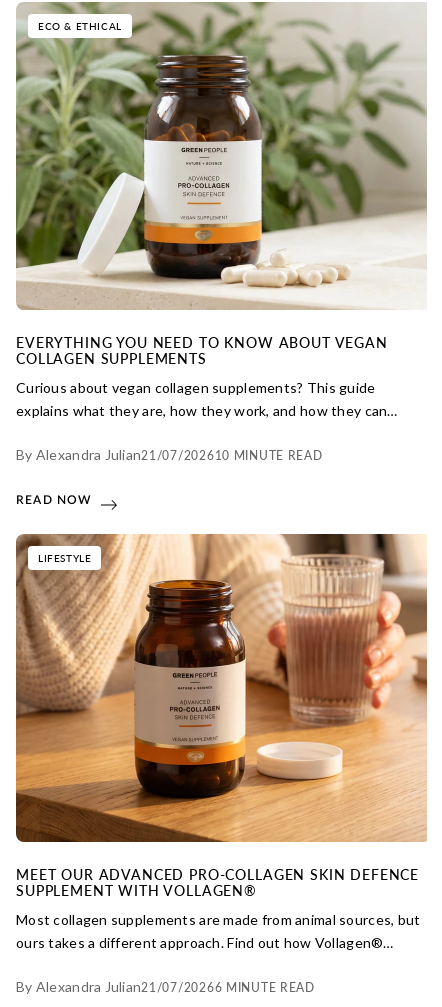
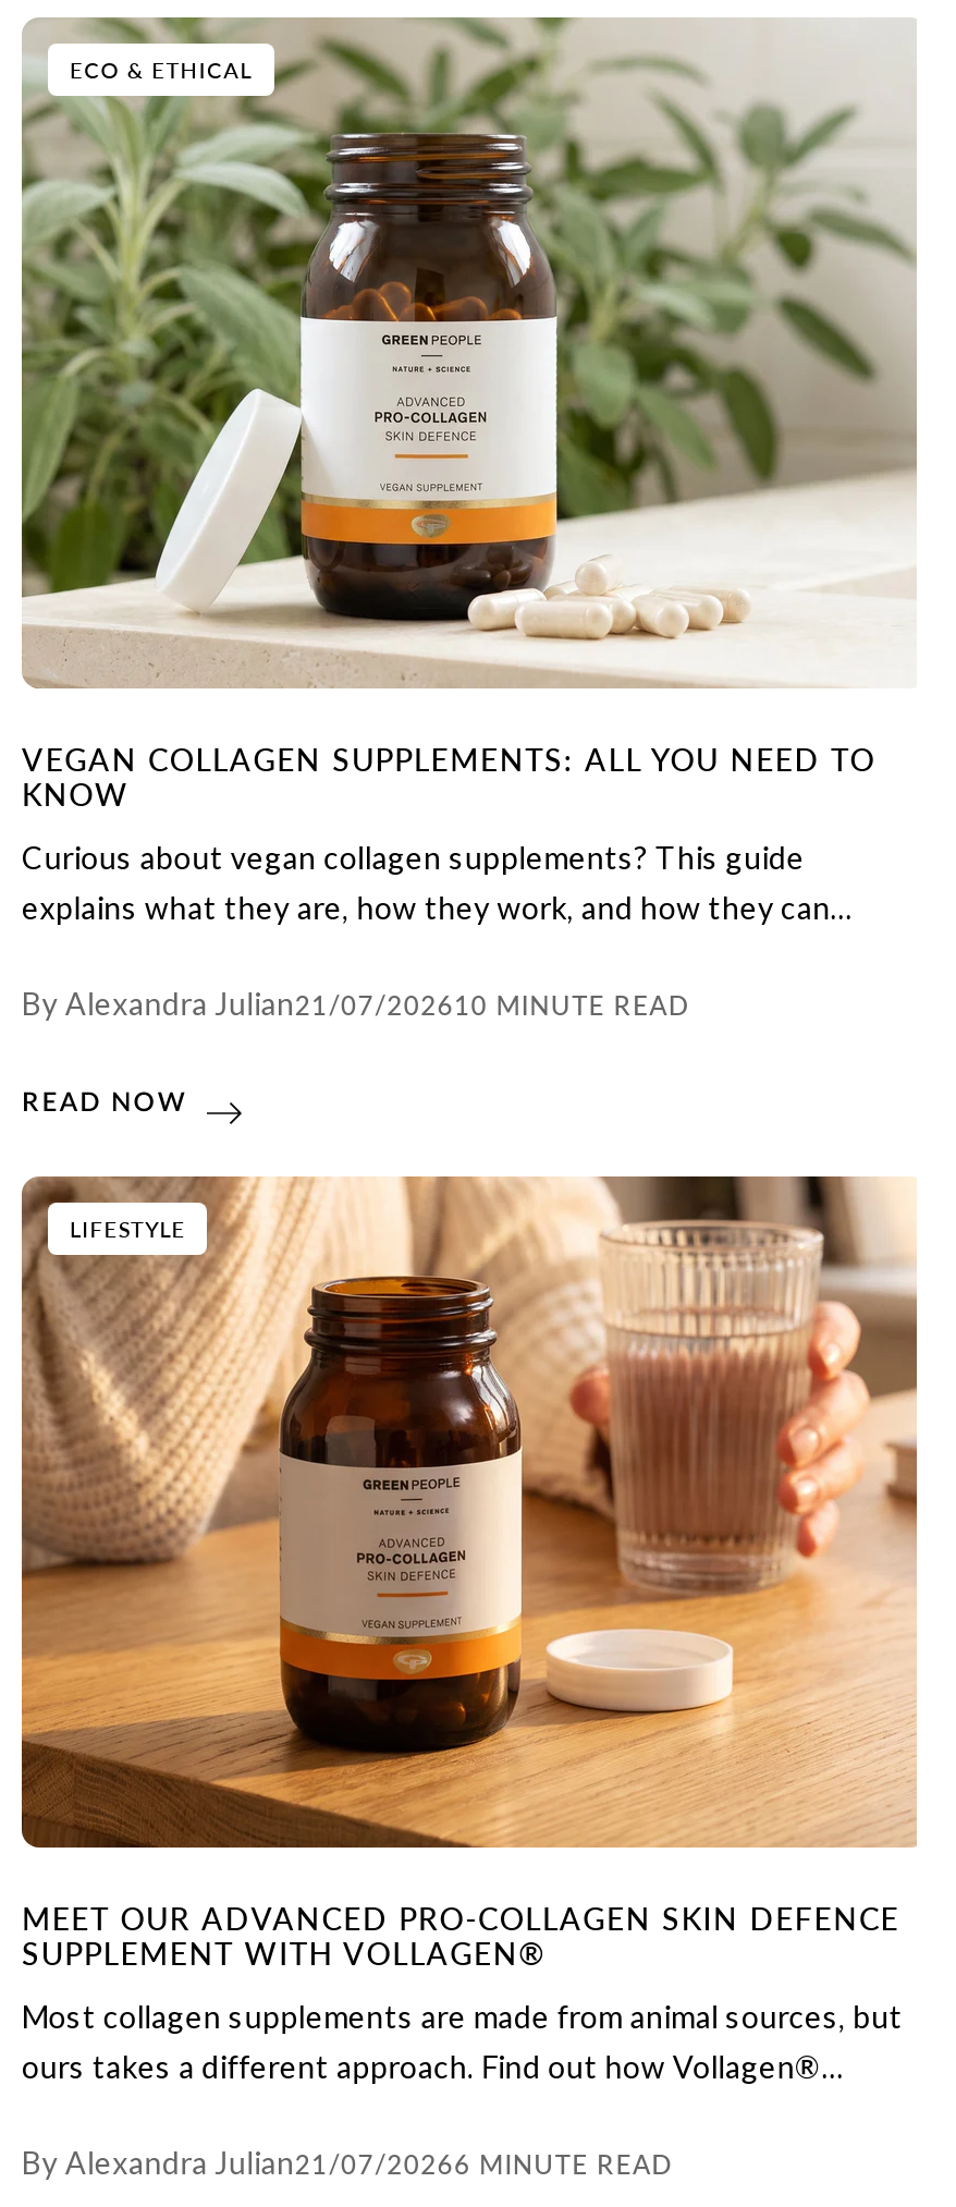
[16,332,388,368] EVERYTHING YOU NEED TO KNOW ABOUT VEGAN | COLLAGEN SUPPLEMENTS -> [22,737,876,815] VEGAN COLLAGEN SUPPLEMENTS: ALL YOU NEED TO | KNOW

